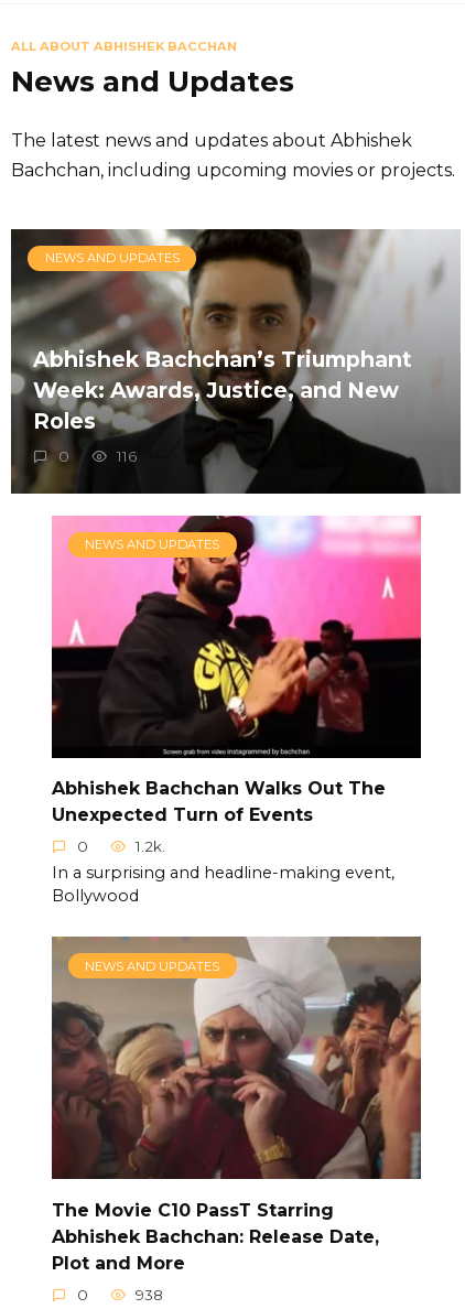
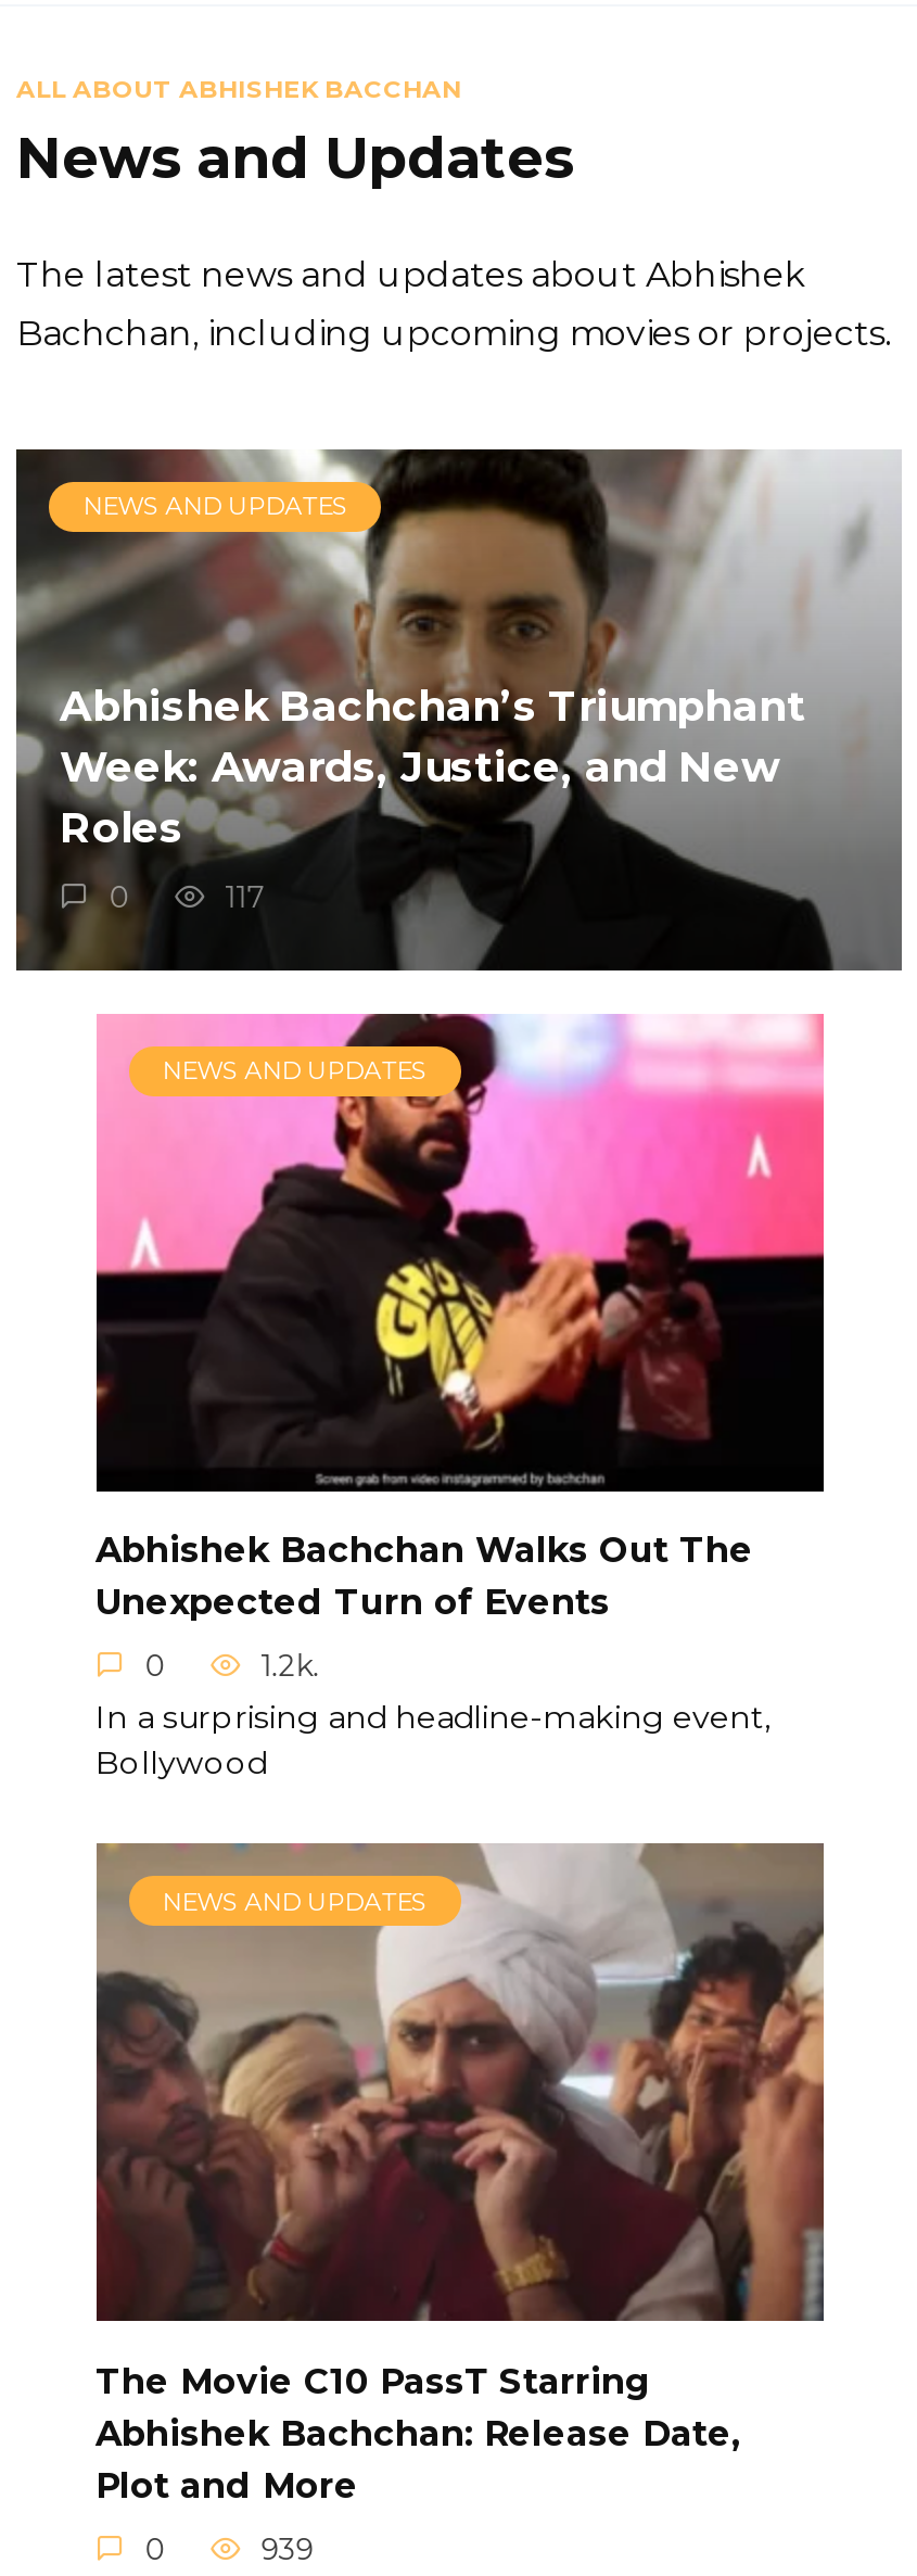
[117,447,137,465] 116 -> [225,879,264,914] 117
[135,1285,163,1303] 938 -> [261,2531,313,2565] 939

